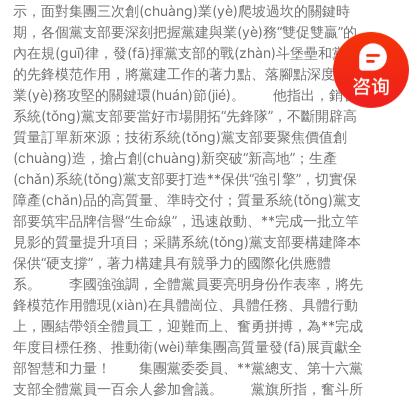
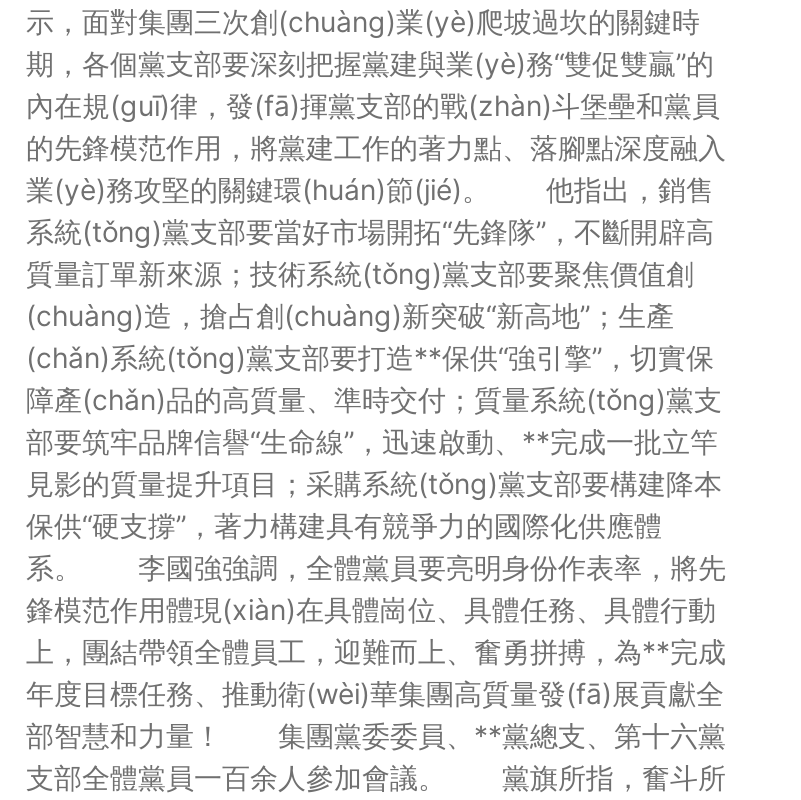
[361,31,410,109] [image] -> none

